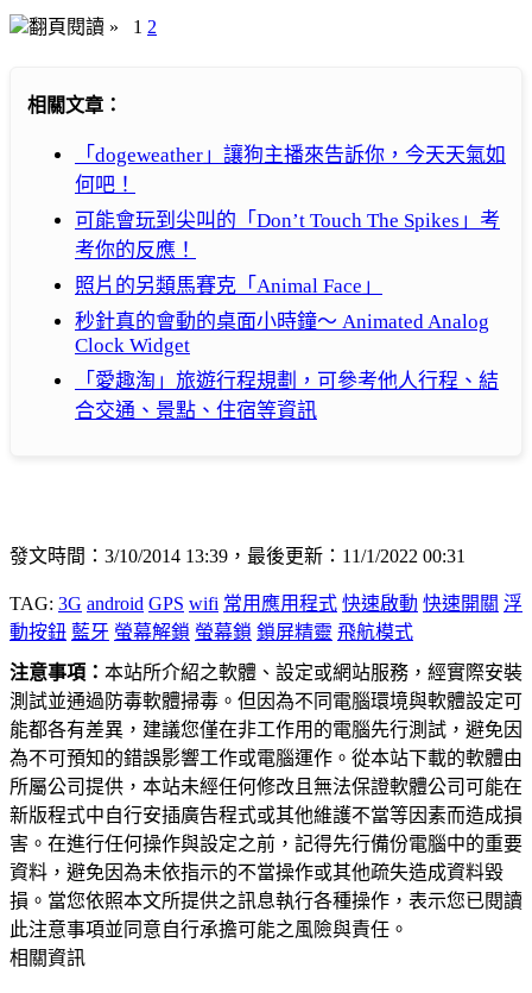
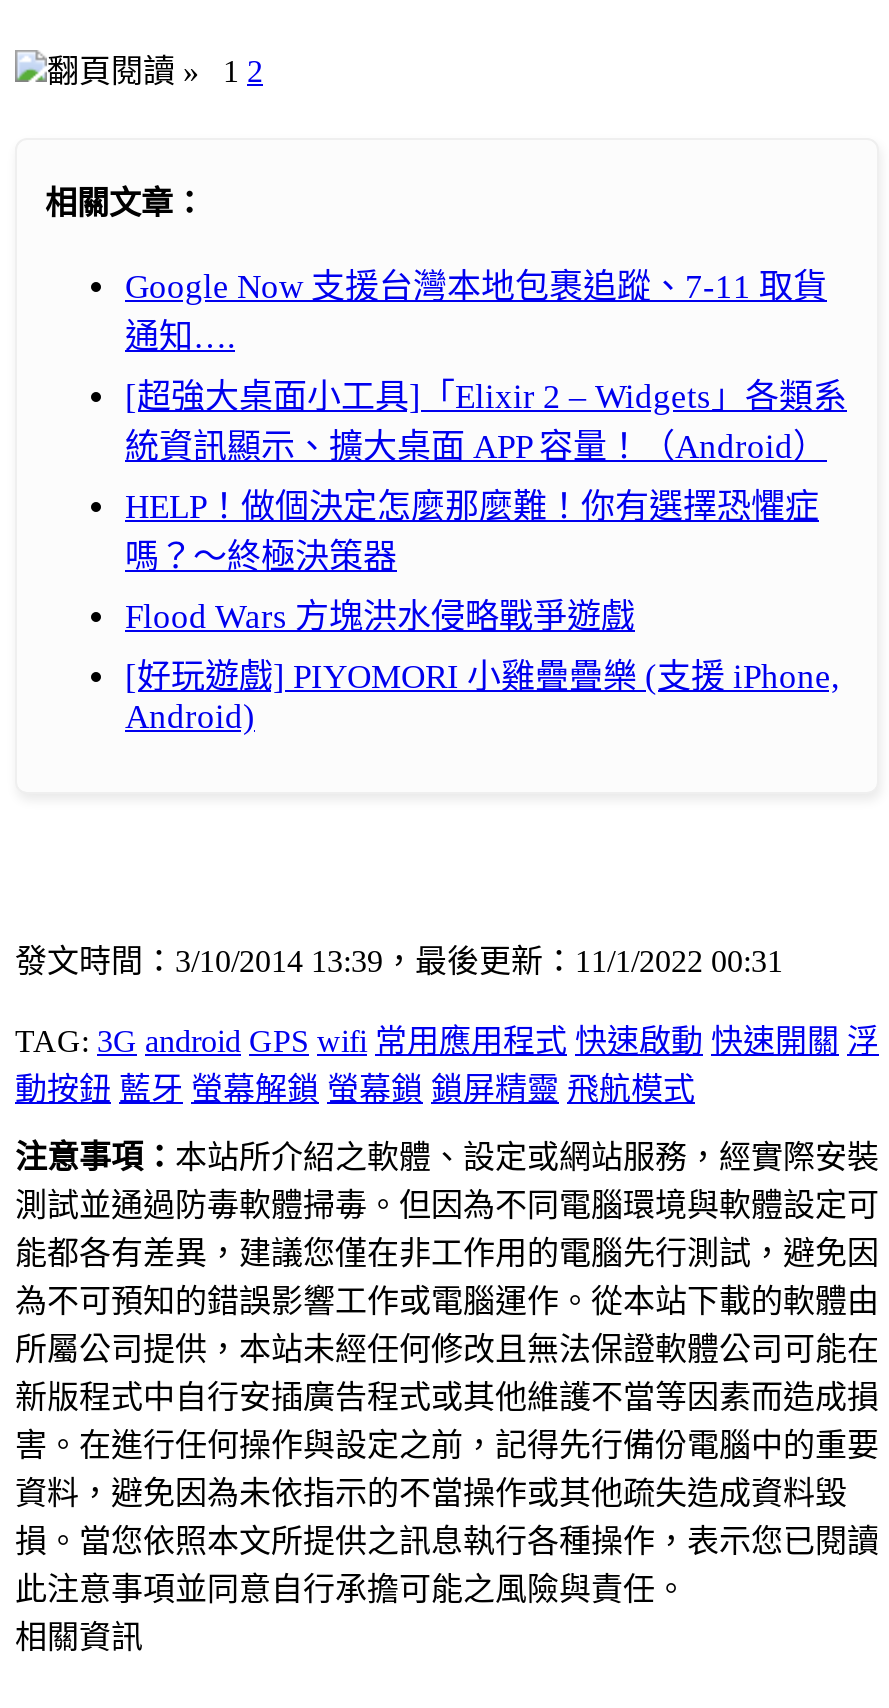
[75,144,506,196] 「dogeweather」讓狗主播來告訴你，今天天氣如 | 何吧！ -> [125,268,827,356] Google Now 支援台灣本地包裹追蹤、7-11 取貨 | 通知….
[75,209,500,262] 可能會玩到尖叫的「Don’t Touch The Spikes」考 | 考你的反應！ -> [125,378,847,466] [超強大桌面小工具]「Elixir 2 – Widgets」各類系 | 統資訊顯示、擴大桌面 APP 容量！（Android）
[75,275,382,297] 照片的另類馬賽克「Animal Face」 -> [125,488,819,576] HELP！做個決定怎麼那麼難！你有選擇恐懼症 | 嗎？～終極決策器
[75,311,489,357] 秒針真的會動的桌面小時鐘～ Animated Analog | Clock Widget -> [125,598,635,636] Flood Wars 方塊洪水侵略戰爭遊戲
[75,370,499,422] 「愛趣淘」旅遊行程規劃，可參考他人行程、結 | 合交通、景點、住宿等資訊 -> [125,658,839,736] [好玩遊戲] PIYOMORI 小雞疊疊樂 (支援 iPhone, | Android)

